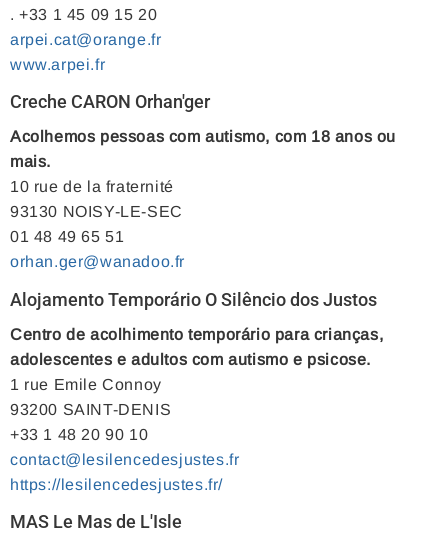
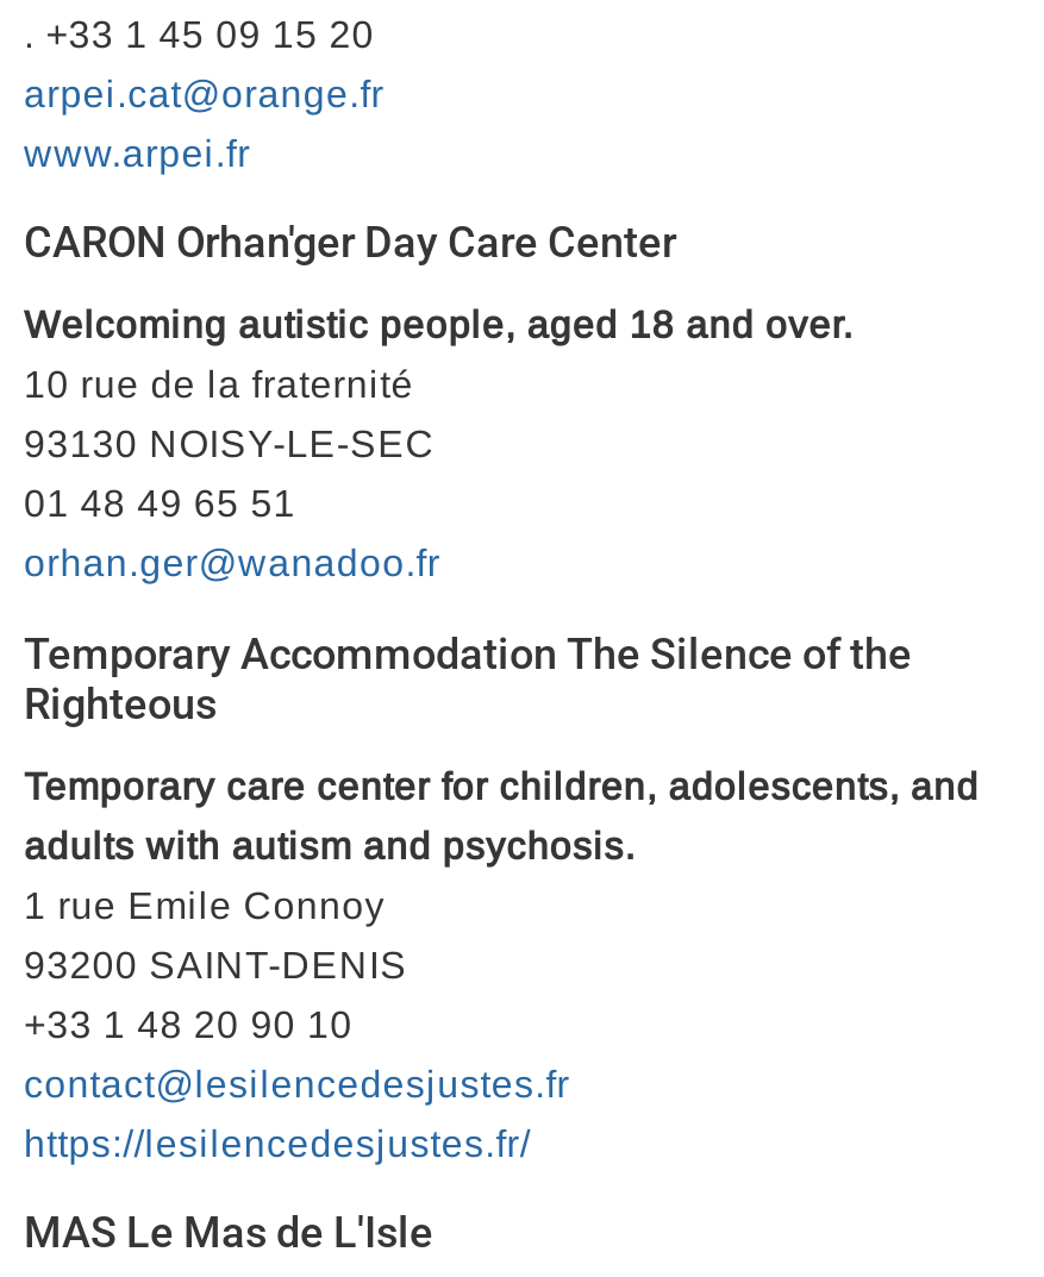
[10,91,396,170] Creche CARON Orhan'ger | Acolhemos pessoas com autismo, com 18 anos ou | mais. -> [24,217,853,346] CARON Orhan'ger Day Care Center | Welcoming autistic people, aged 18 and over.
moved [10,178,185,270] -> [24,365,440,584]: 10 rue de la fraternité | 93130 NOISY-LE-SEC | 01 48 49 65 51 | orhan.ger@wanadoo.fr
[10,289,377,310] Alojamento Temporário O Silêncio dos Justos -> [24,628,912,728] Temporary Accommodation The Silence of the | Righteous
[10,326,383,343] Centro de acolhimento temporário para crianças, -> [24,766,979,806] Temporary care center for children, adolescents, and
[10,351,371,368] adolescentes e adultos com autismo e psicose. -> [24,825,635,866] adults with autism and psychosis.

